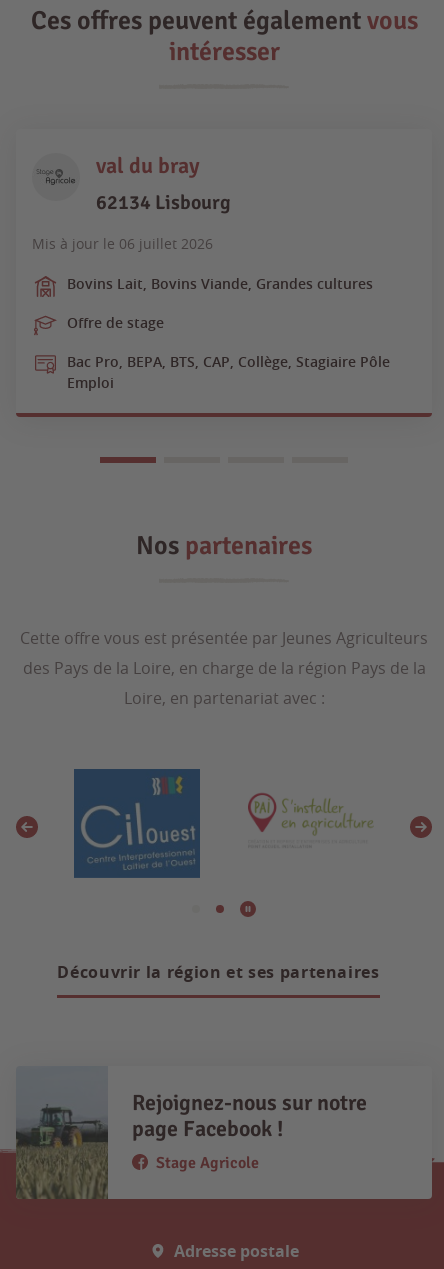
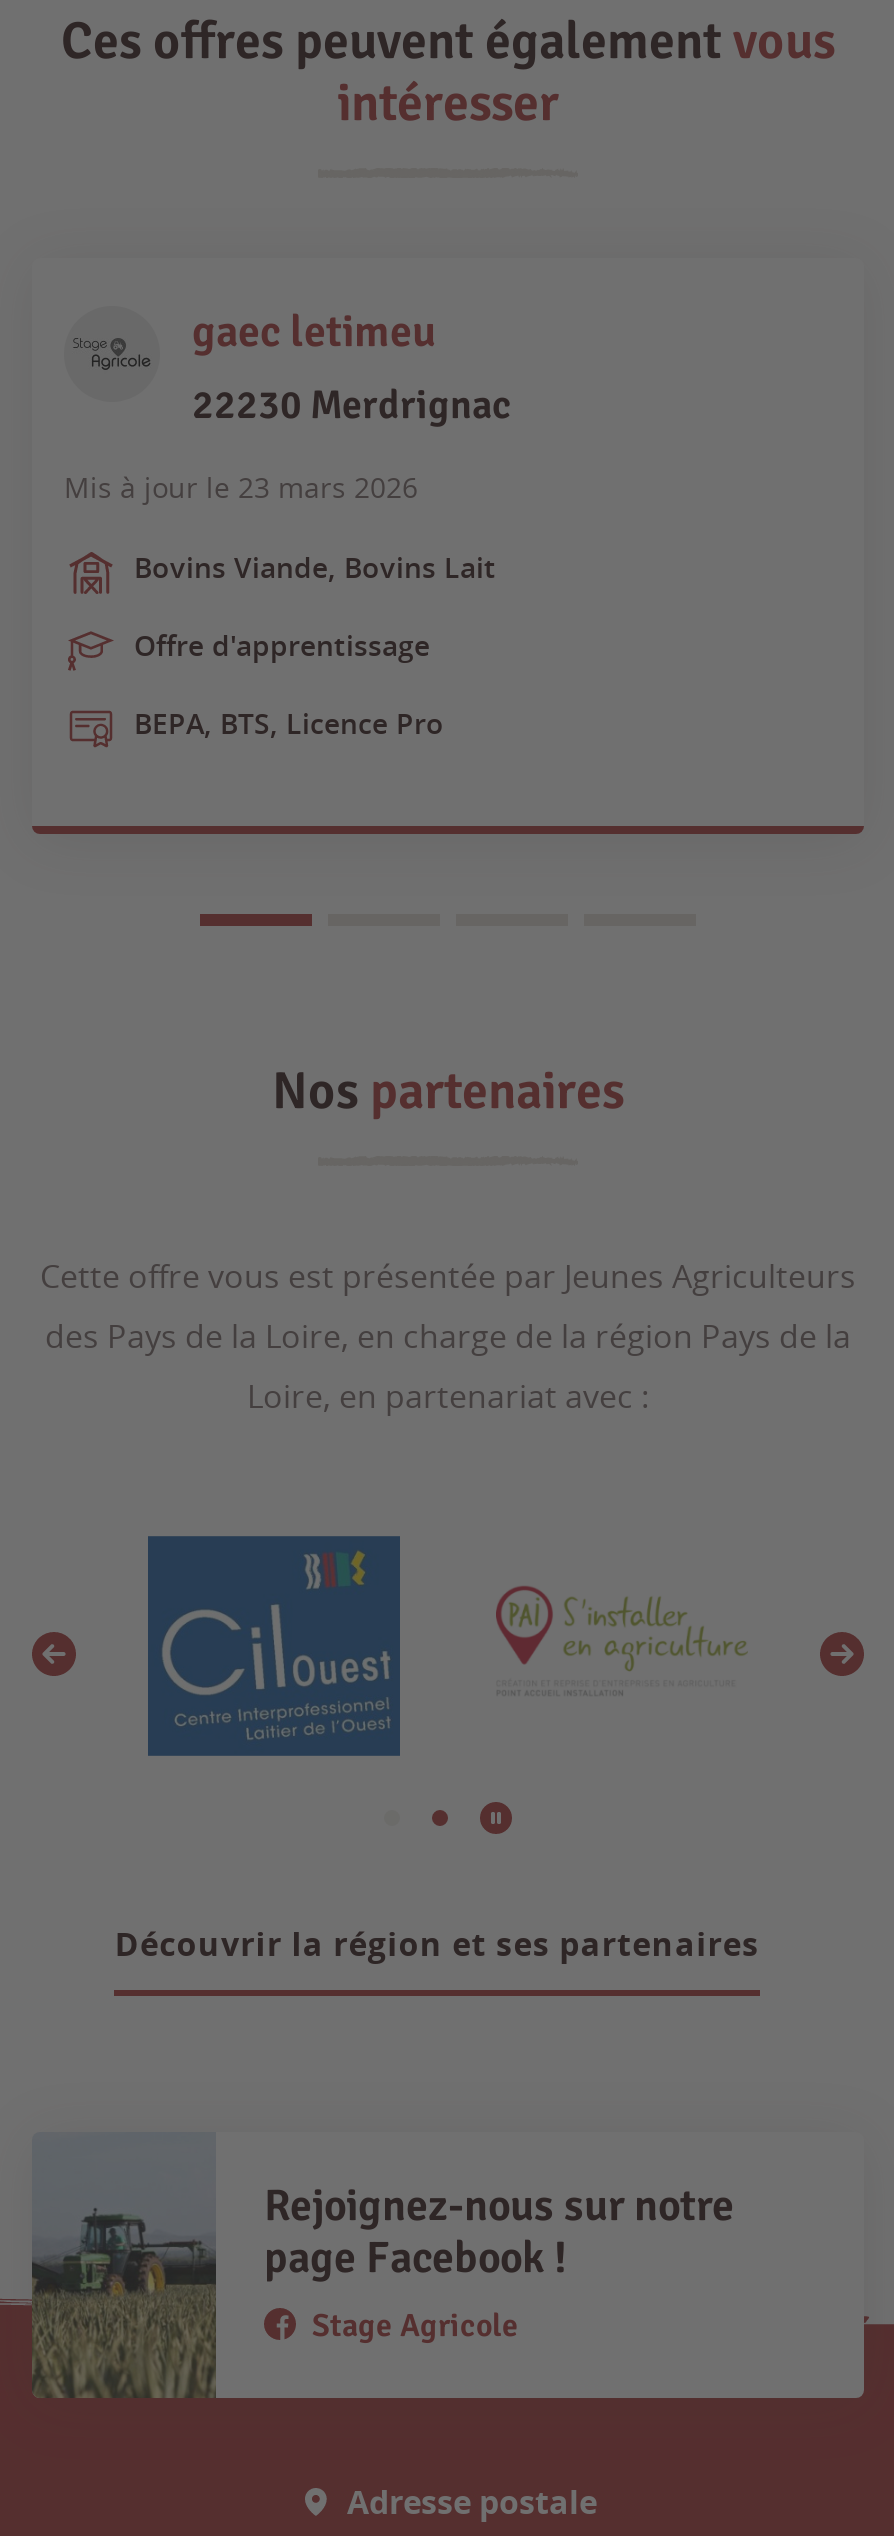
[96,152,231,215] val du bray | 62134 Lisbourg -> [192,303,510,429] gaec letimeu | 22230 Merdrignac
[32,234,213,253] Mis à jour le 06 juillet 2026 -> [64,467,418,505] Mis à jour le 23 mars 2026
[67,274,373,293] Bovins Lait, Bovins Viande, Grandes cultures -> [134,547,496,585] Bovins Viande, Bovins Lait
[67,313,164,332] Offre de stage -> [134,625,430,663] Offre d'apprentissage
[67,352,390,392] Bac Pro, BEPA, BTS, CAP, Collège, Stagiaire Pôle | Emploi -> [134,703,444,741] BEPA, BTS, Licence Pro

